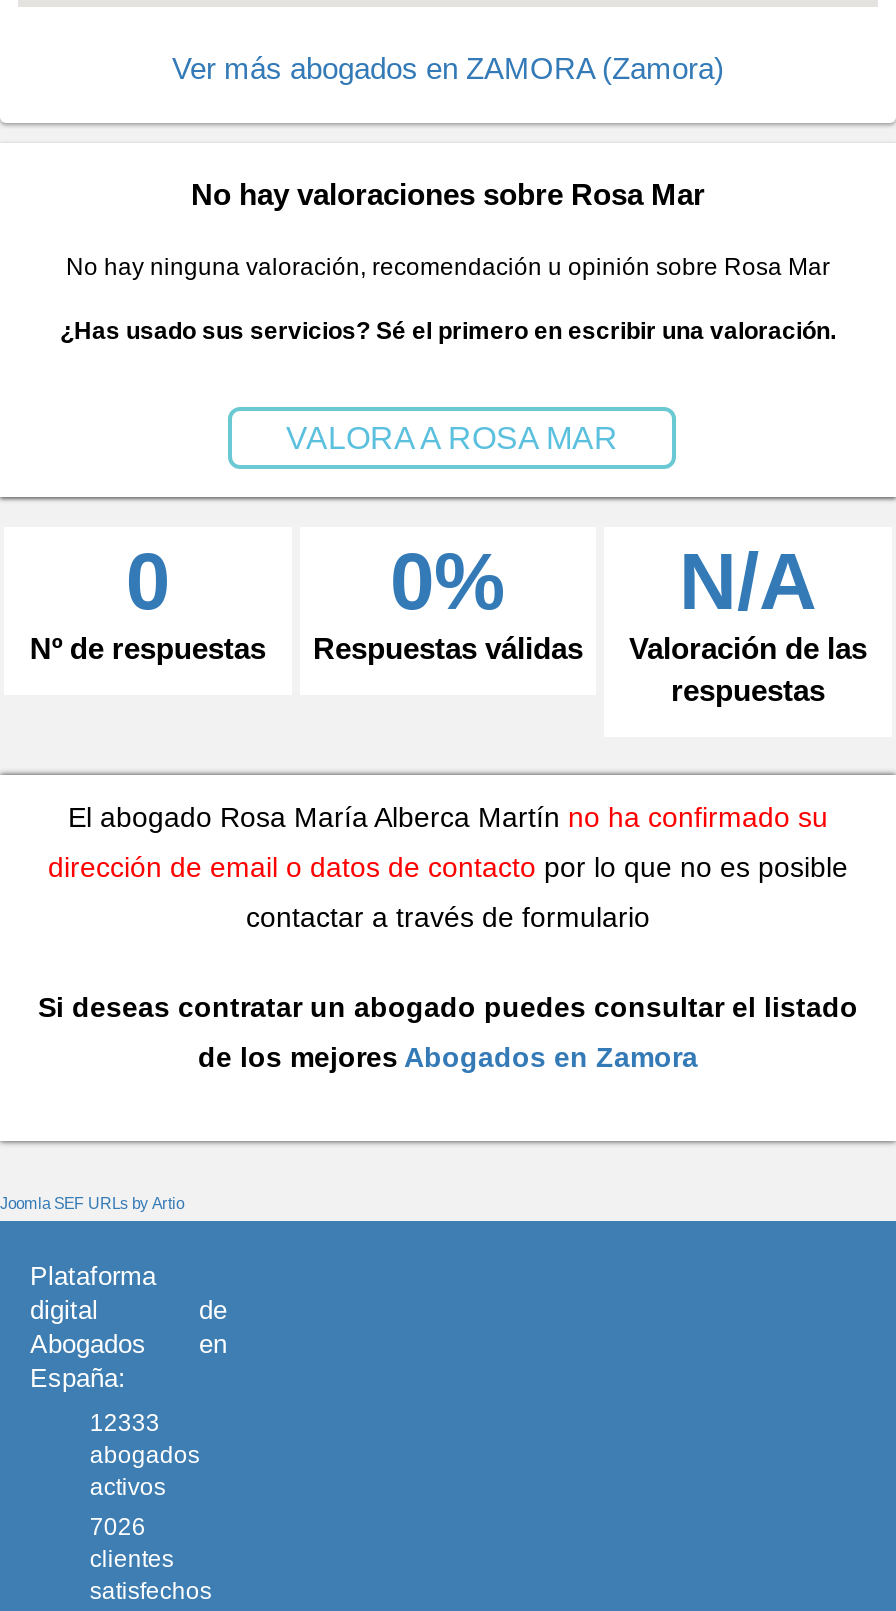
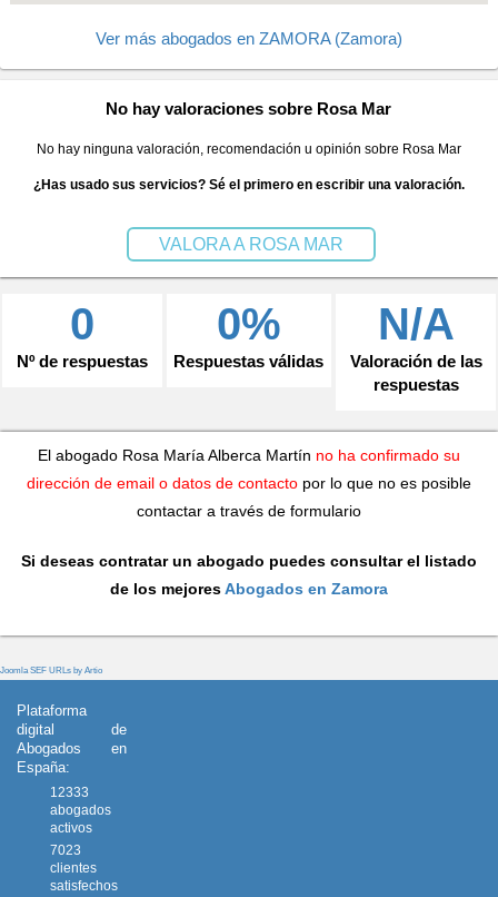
[90,1514,146,1542] 7026 -> [50,843,81,858] 7023

